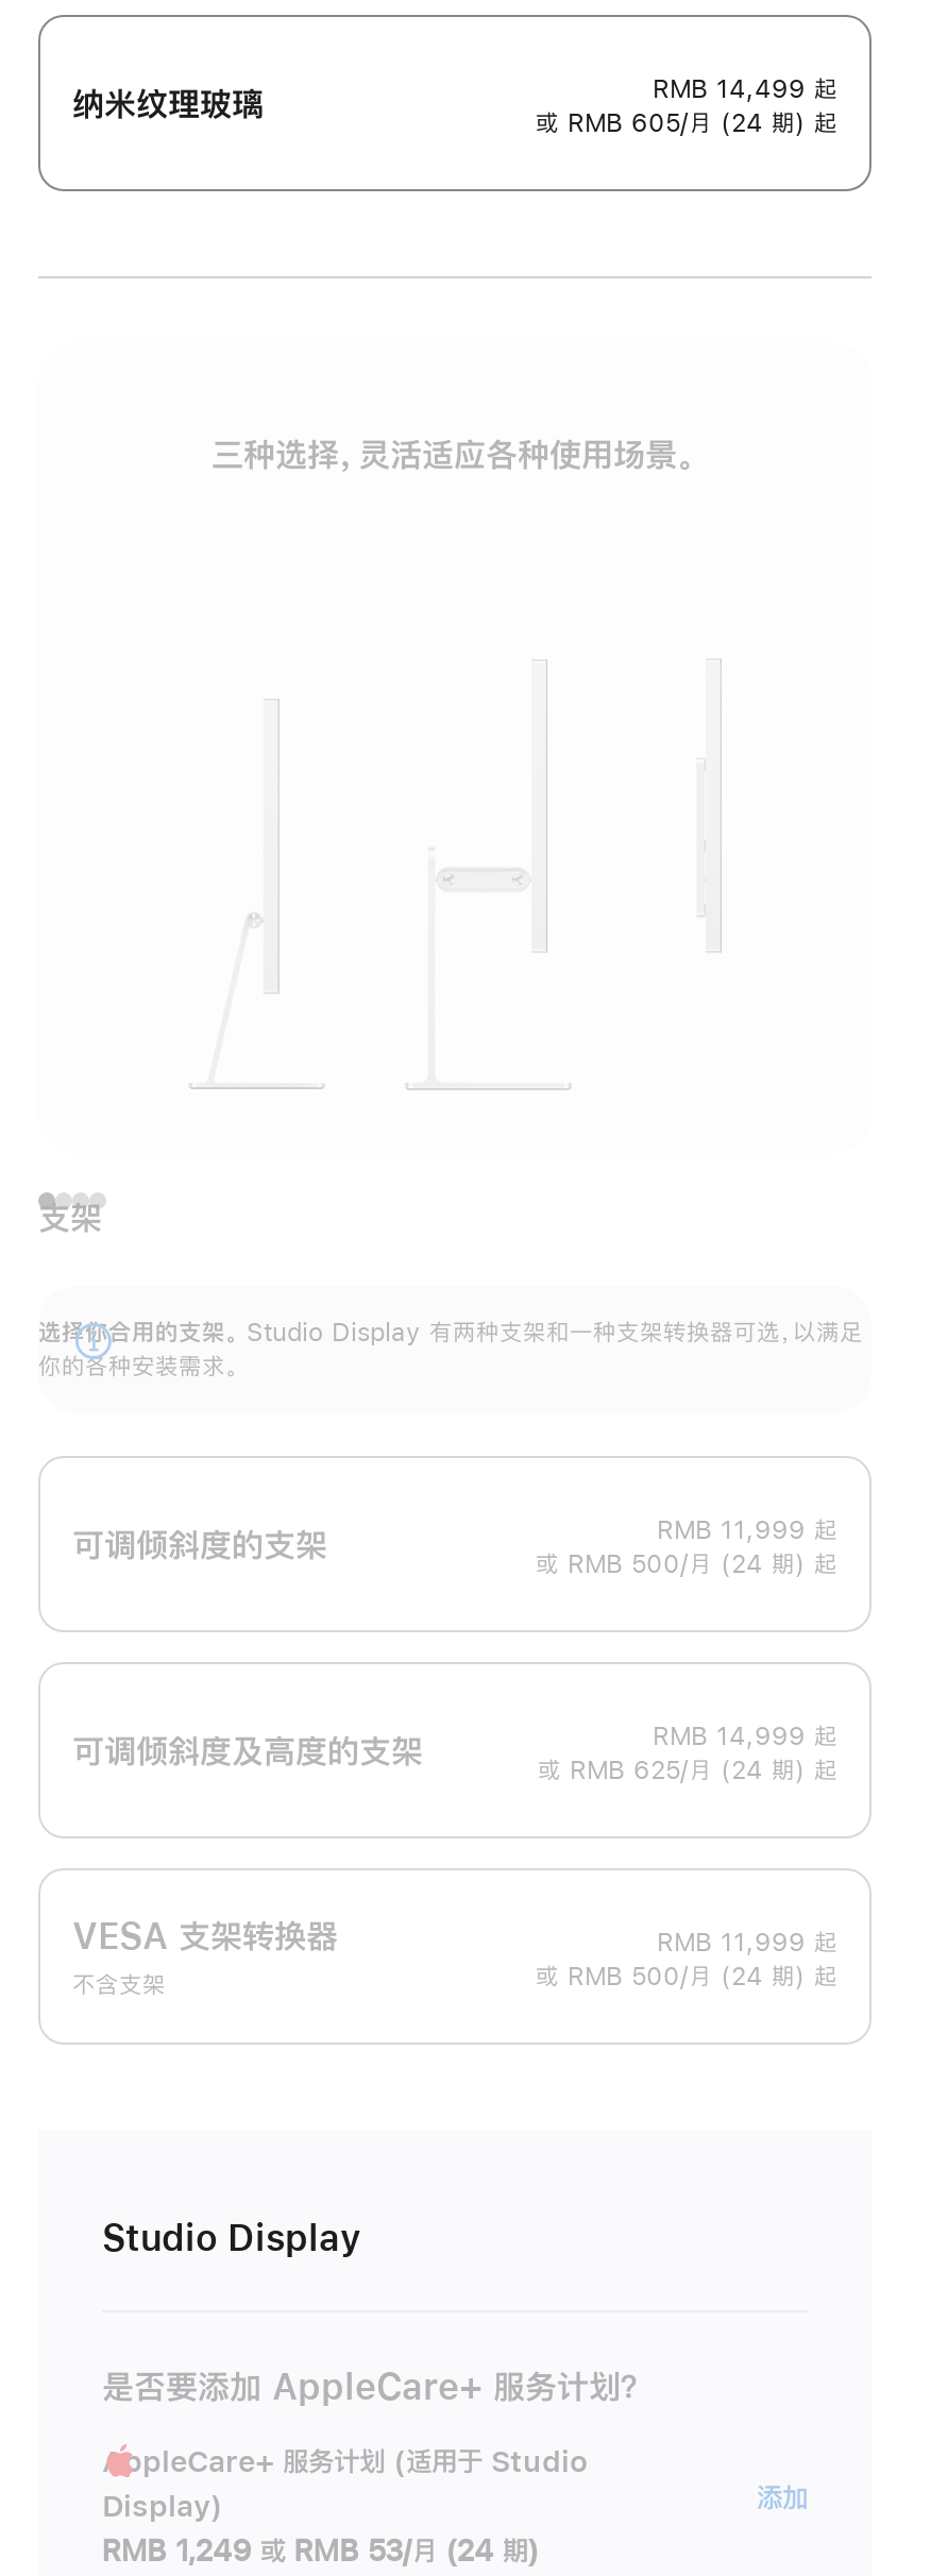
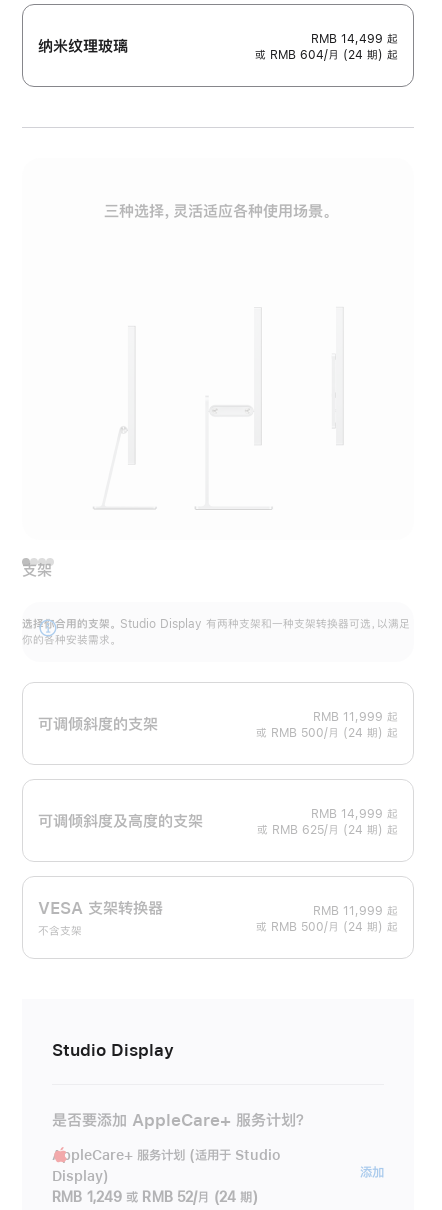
[536,111,837,136] 或 RMB 605/月 (24 期) 起 -> [255,49,398,61] 或 RMB 604/月 (24 期) 起
[102,2536,539,2566] RMB 1,249 或 RMB 53/月 (24 期) -> [52,1190,258,1204] RMB 1,249 或 RMB 52/月 (24 期)

